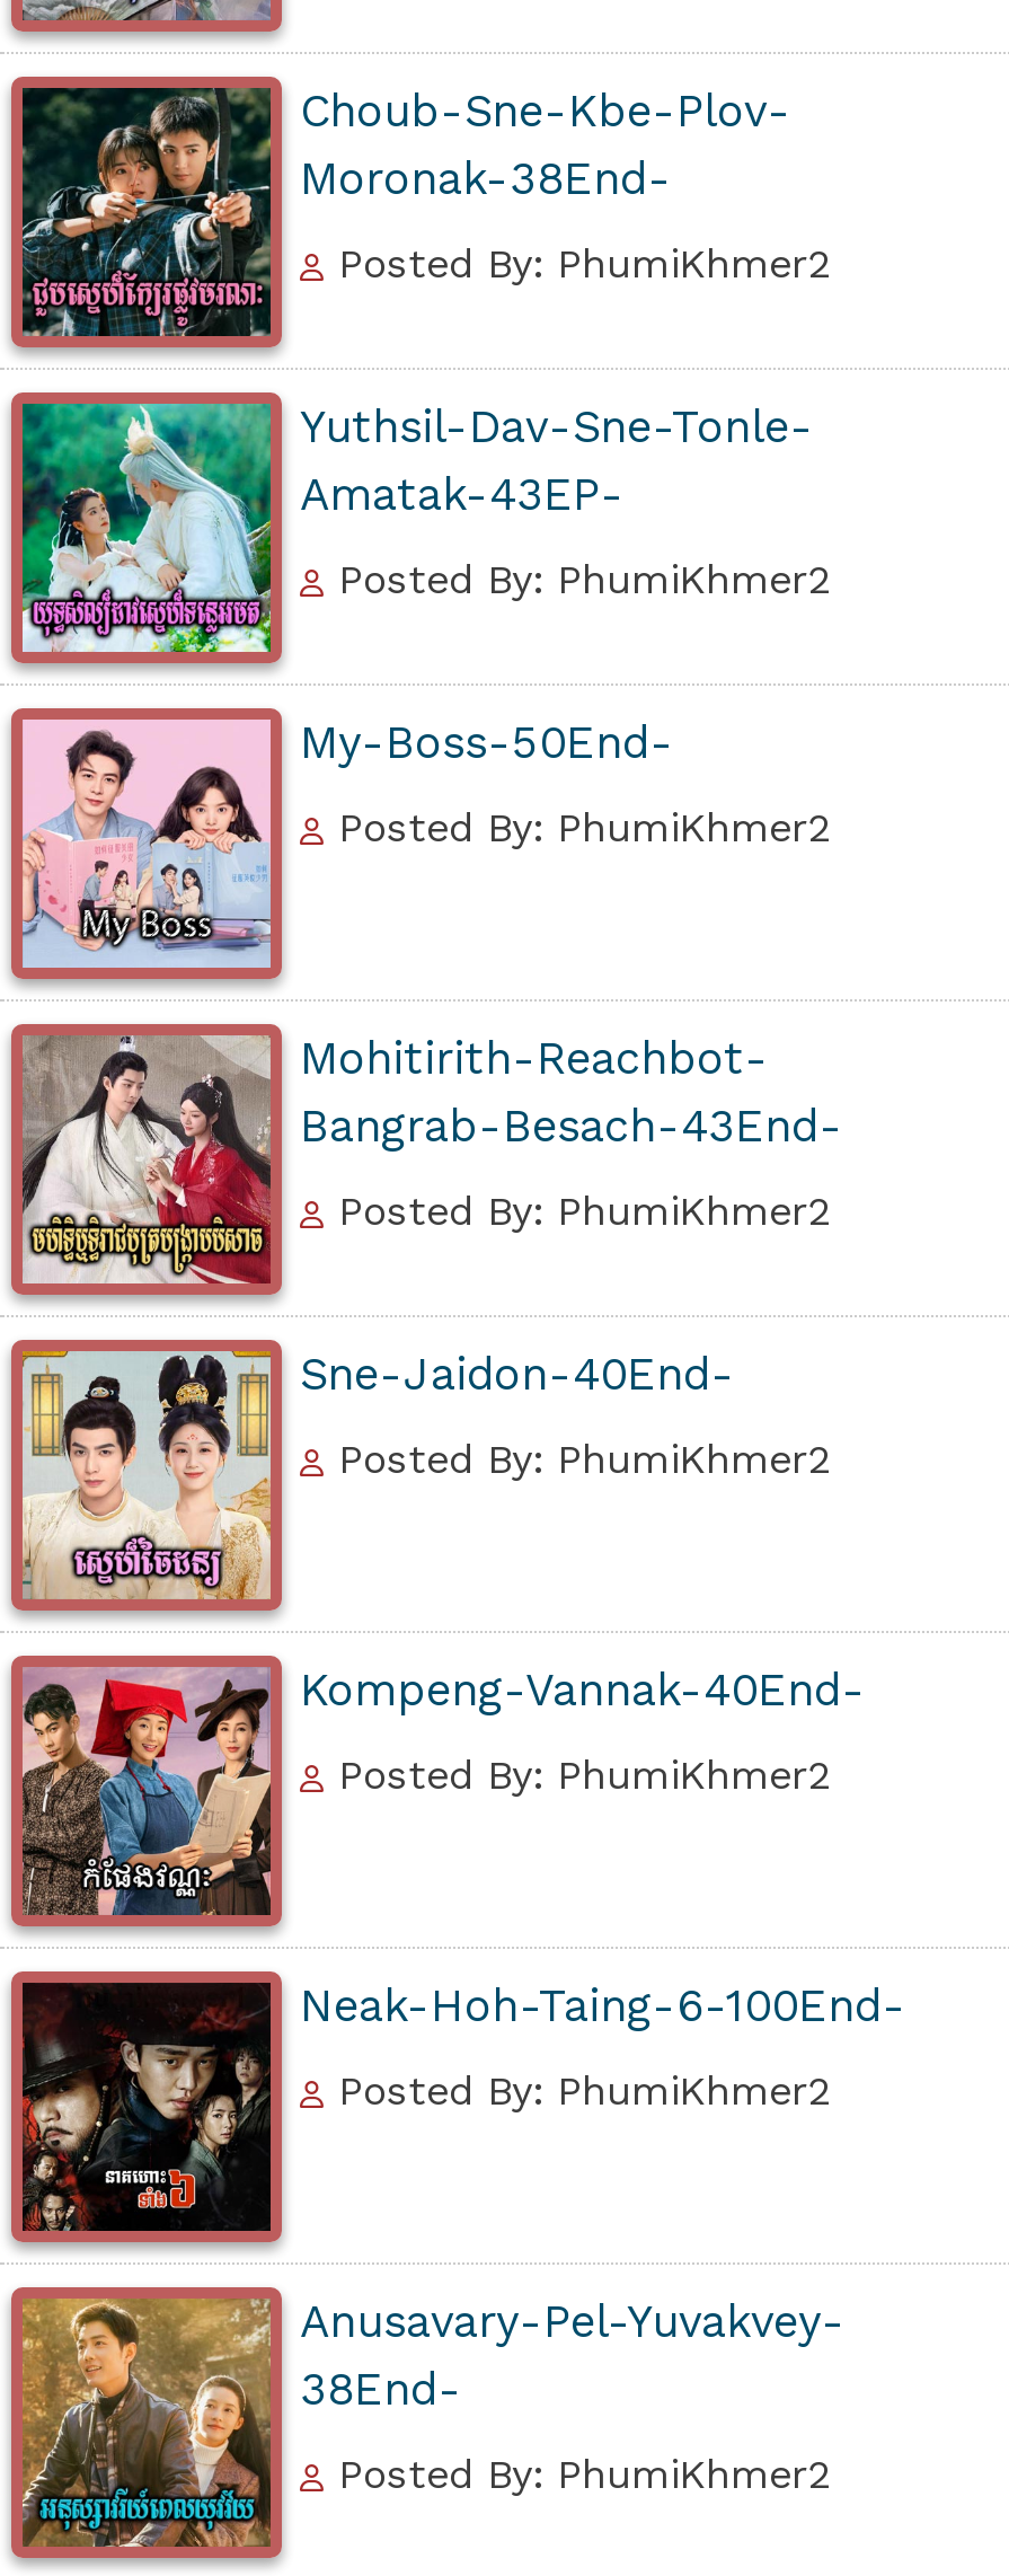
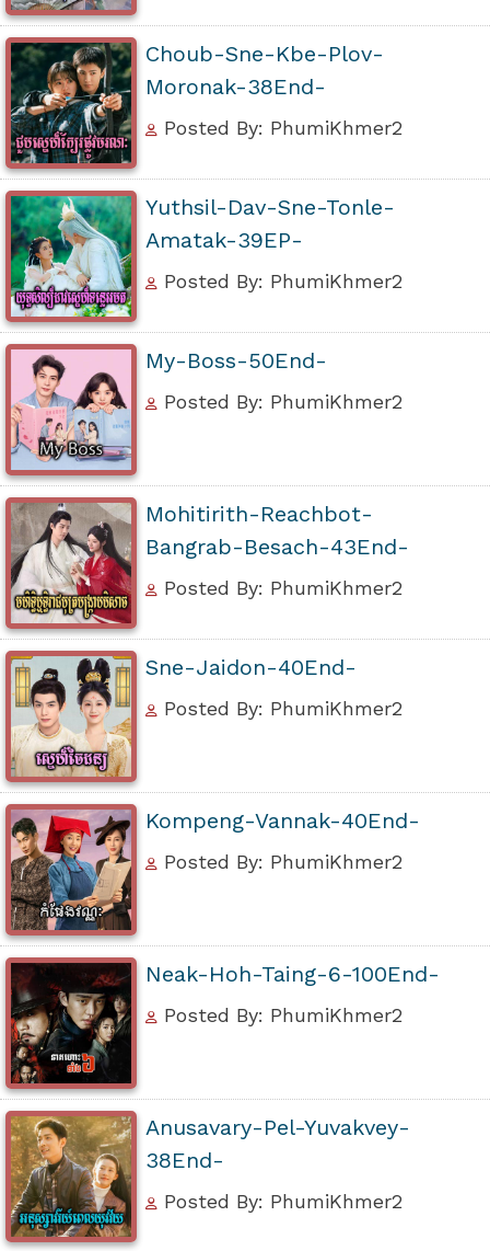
[300,468,625,522] Amatak-43EP- -> [145,227,303,253] Amatak-39EP-

